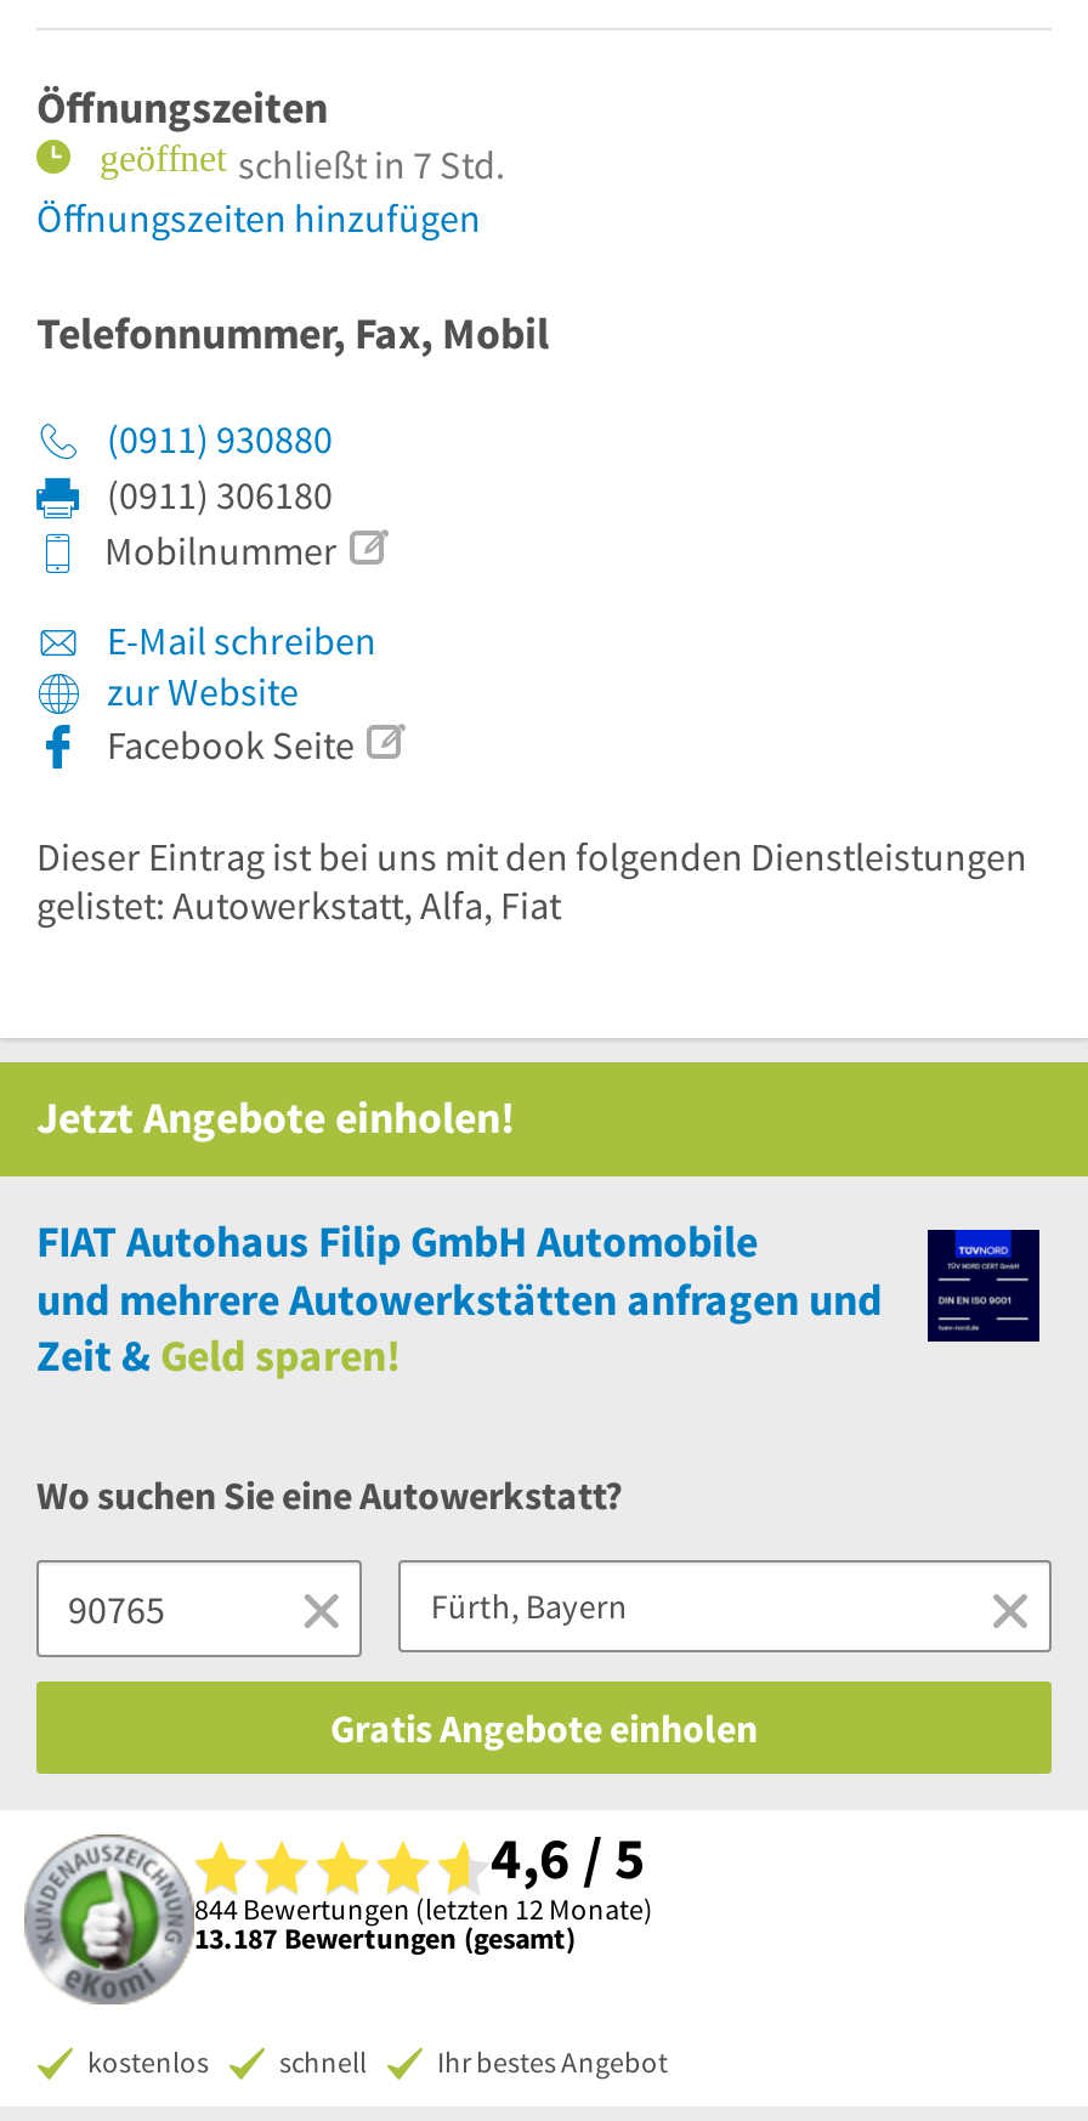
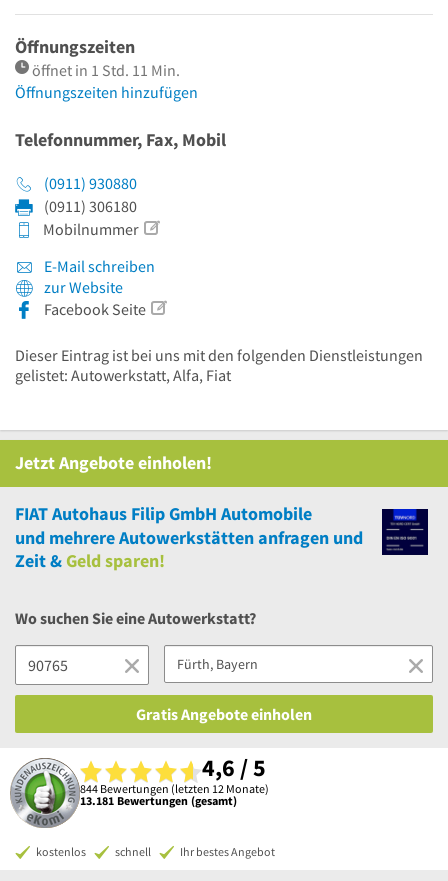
[238,140,505,189] schließt in 7 Std. -> [32,60,180,80] öffnet in 1 Std. 11 Min.
[194,1919,576,1956] 13.187 Bewertungen (gesamt) -> [80,793,237,808] 13.181 Bewertungen (gesamt)

